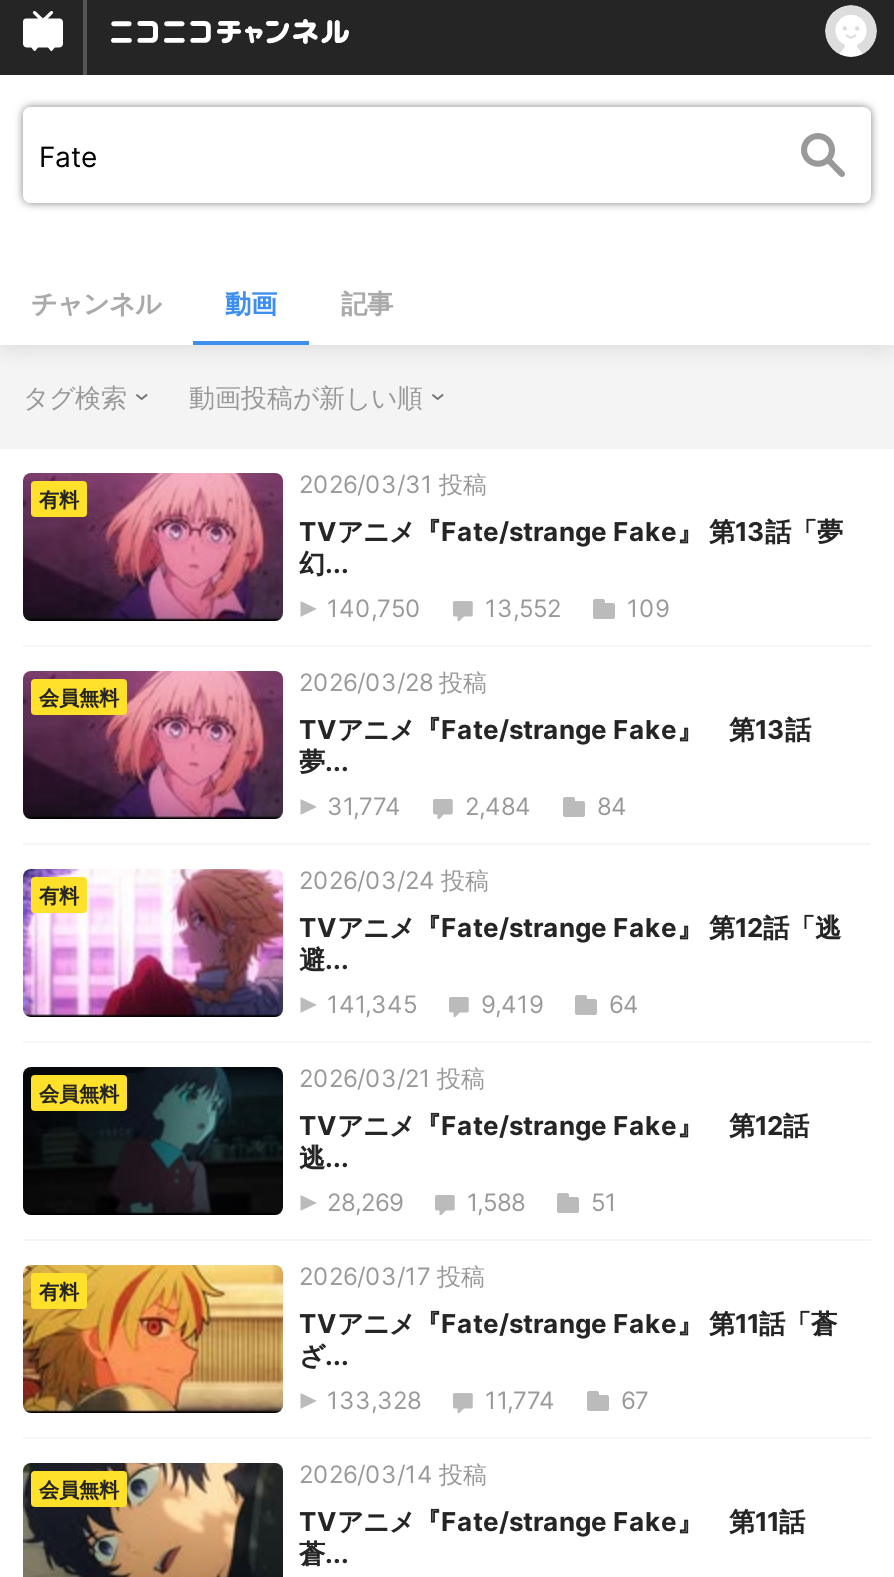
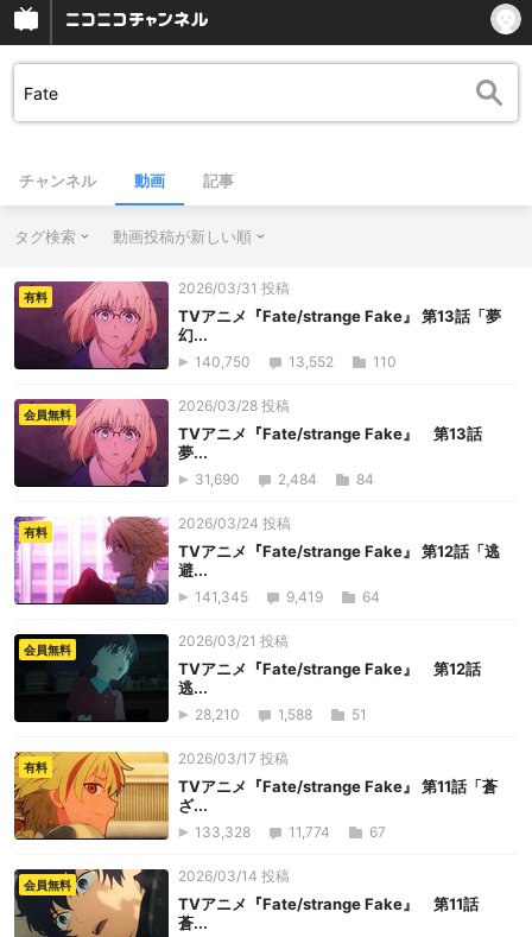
[627,593,669,623] 109 -> [373,353,397,371] 110
[327,791,401,821] 31,774 -> [195,470,240,488] 31,690
[327,1187,403,1217] 28,269 -> [195,705,240,723] 28,210

